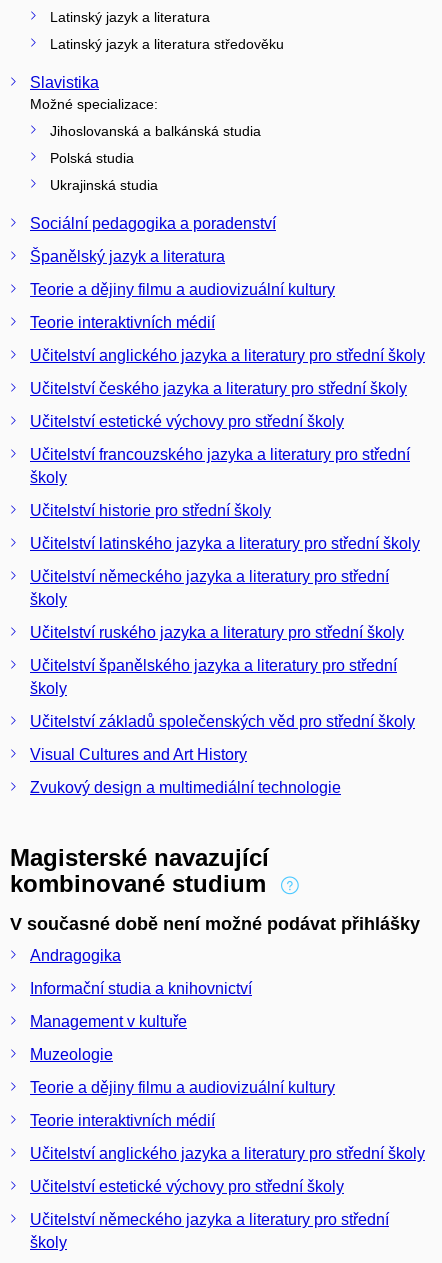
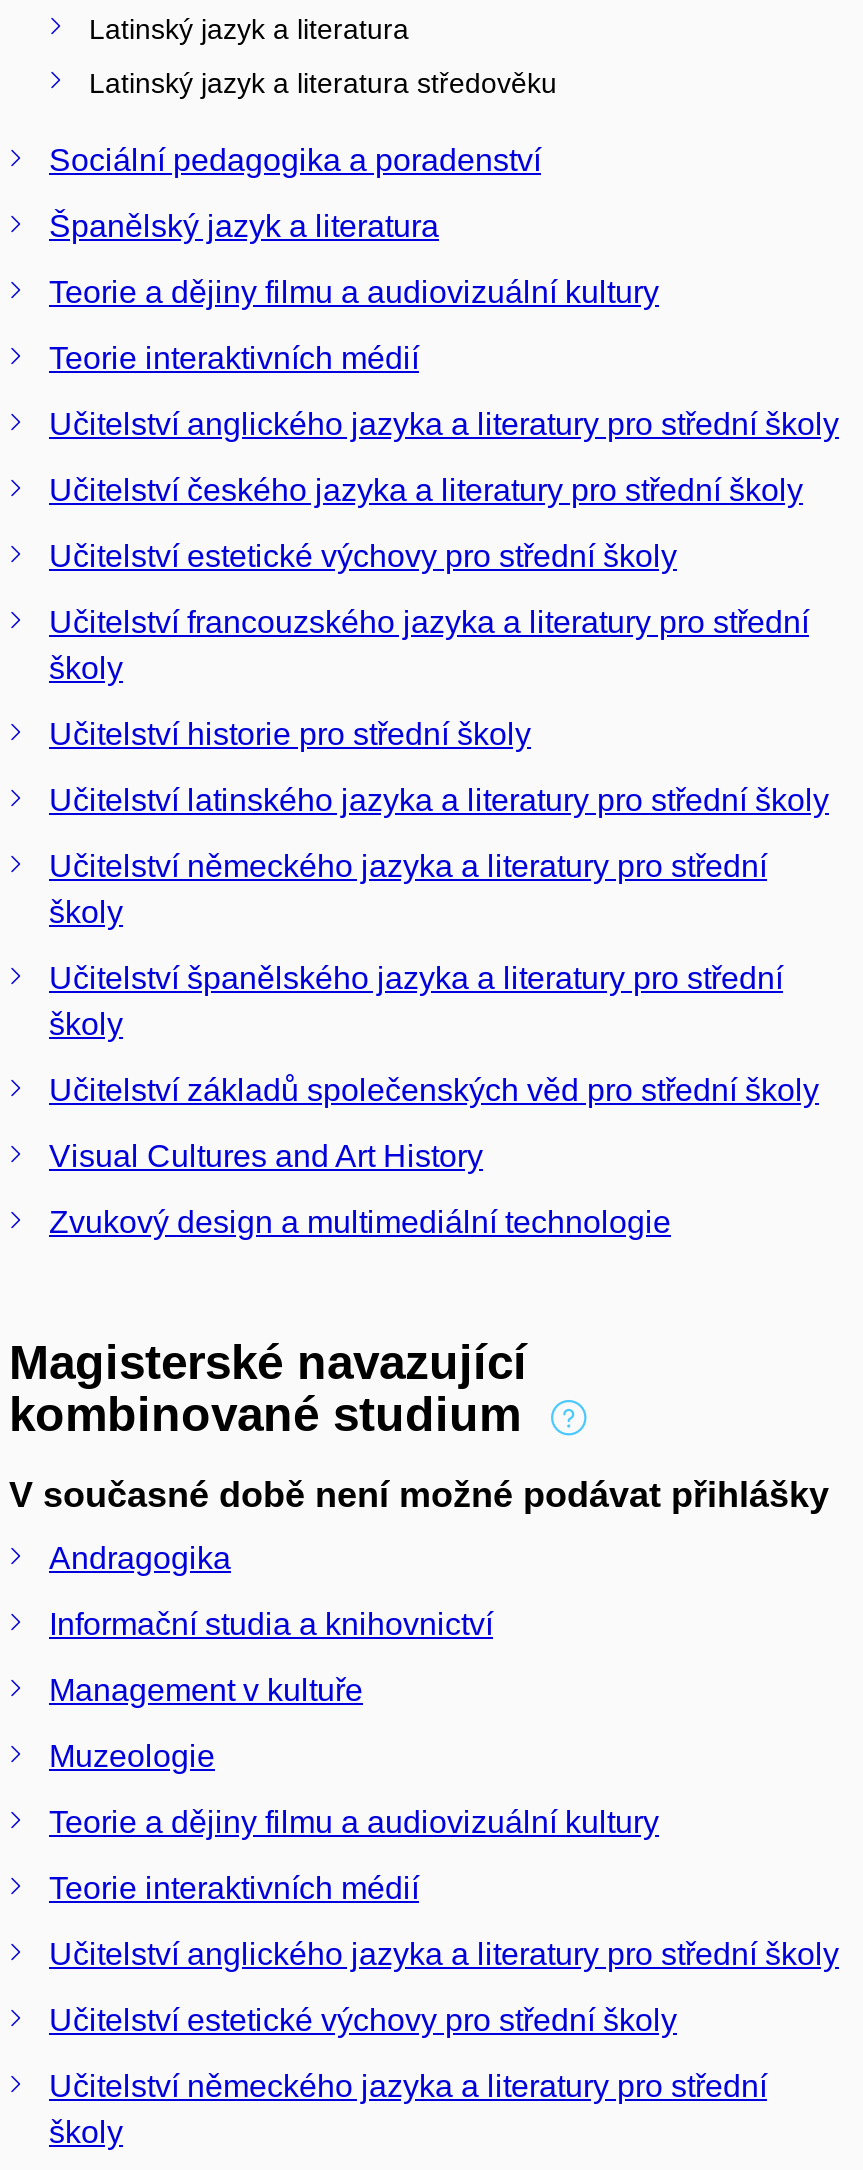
[30,74,261,193] Slavistika | Možné specializace: | Jihoslovanská a balkánská studia | Polská studia | Ukrajinská studia -> none
[30,624,404,641] Učitelství ruského jazyka a literatury pro střední školy -> none

